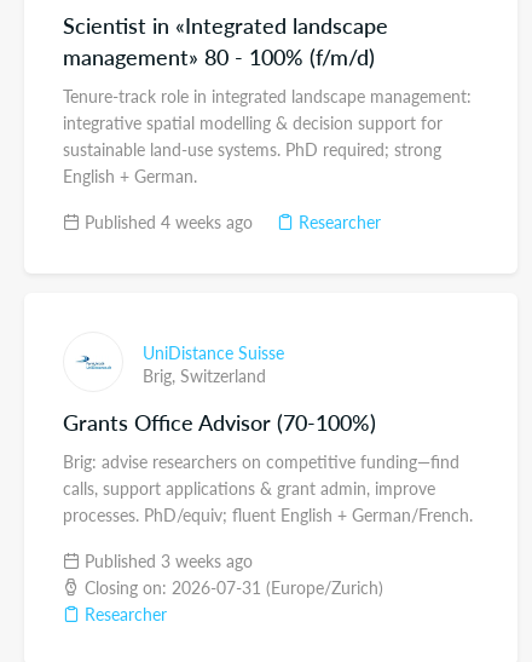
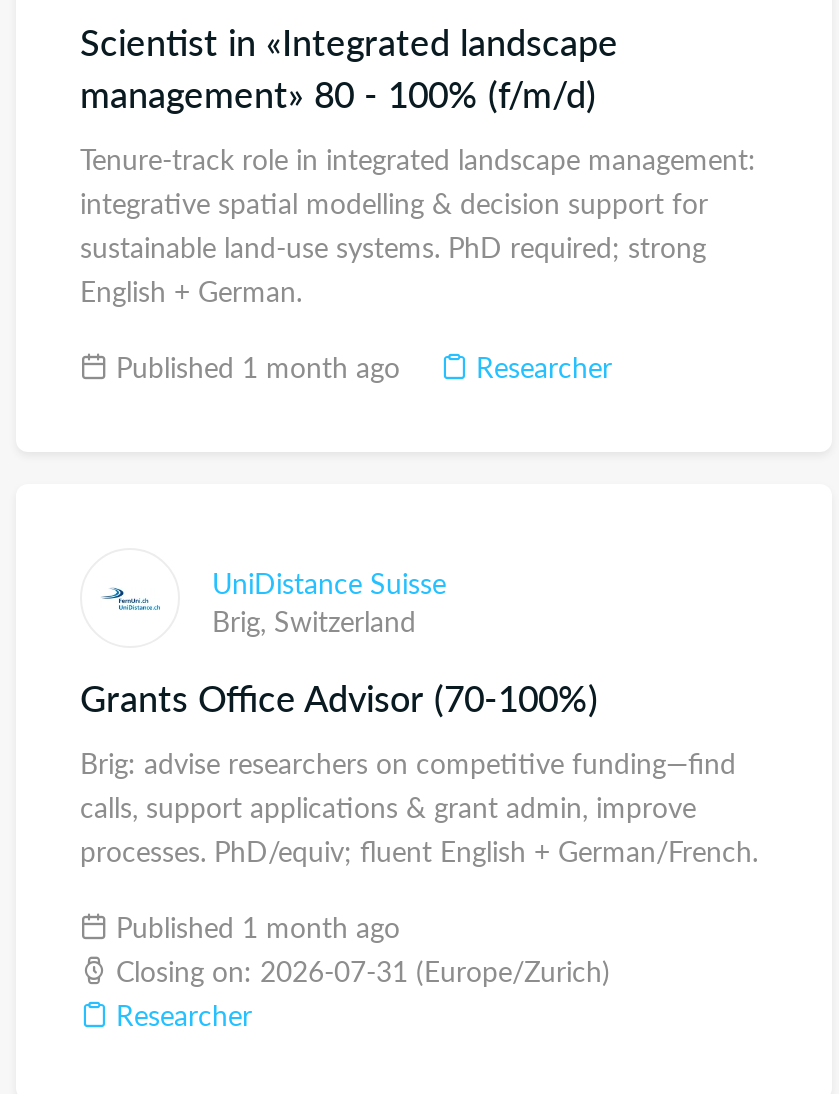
[80,209,253,234] Published 4 weeks ago -> [108,346,400,386] Published 1 month ago
[80,548,253,572] Published 3 weeks ago -> [108,906,400,946] Published 1 month ago

